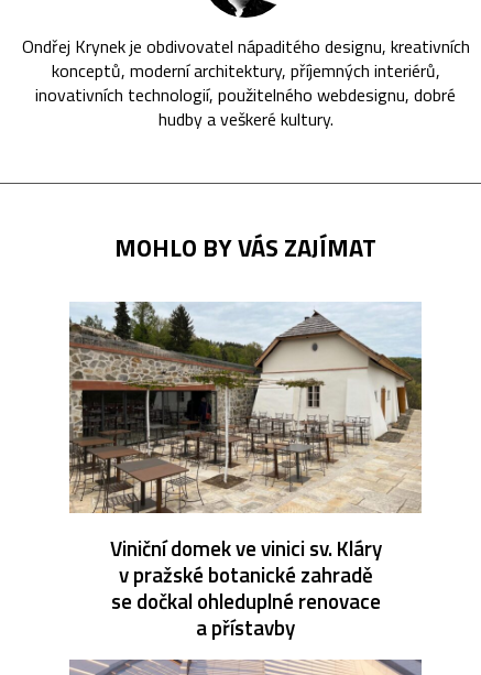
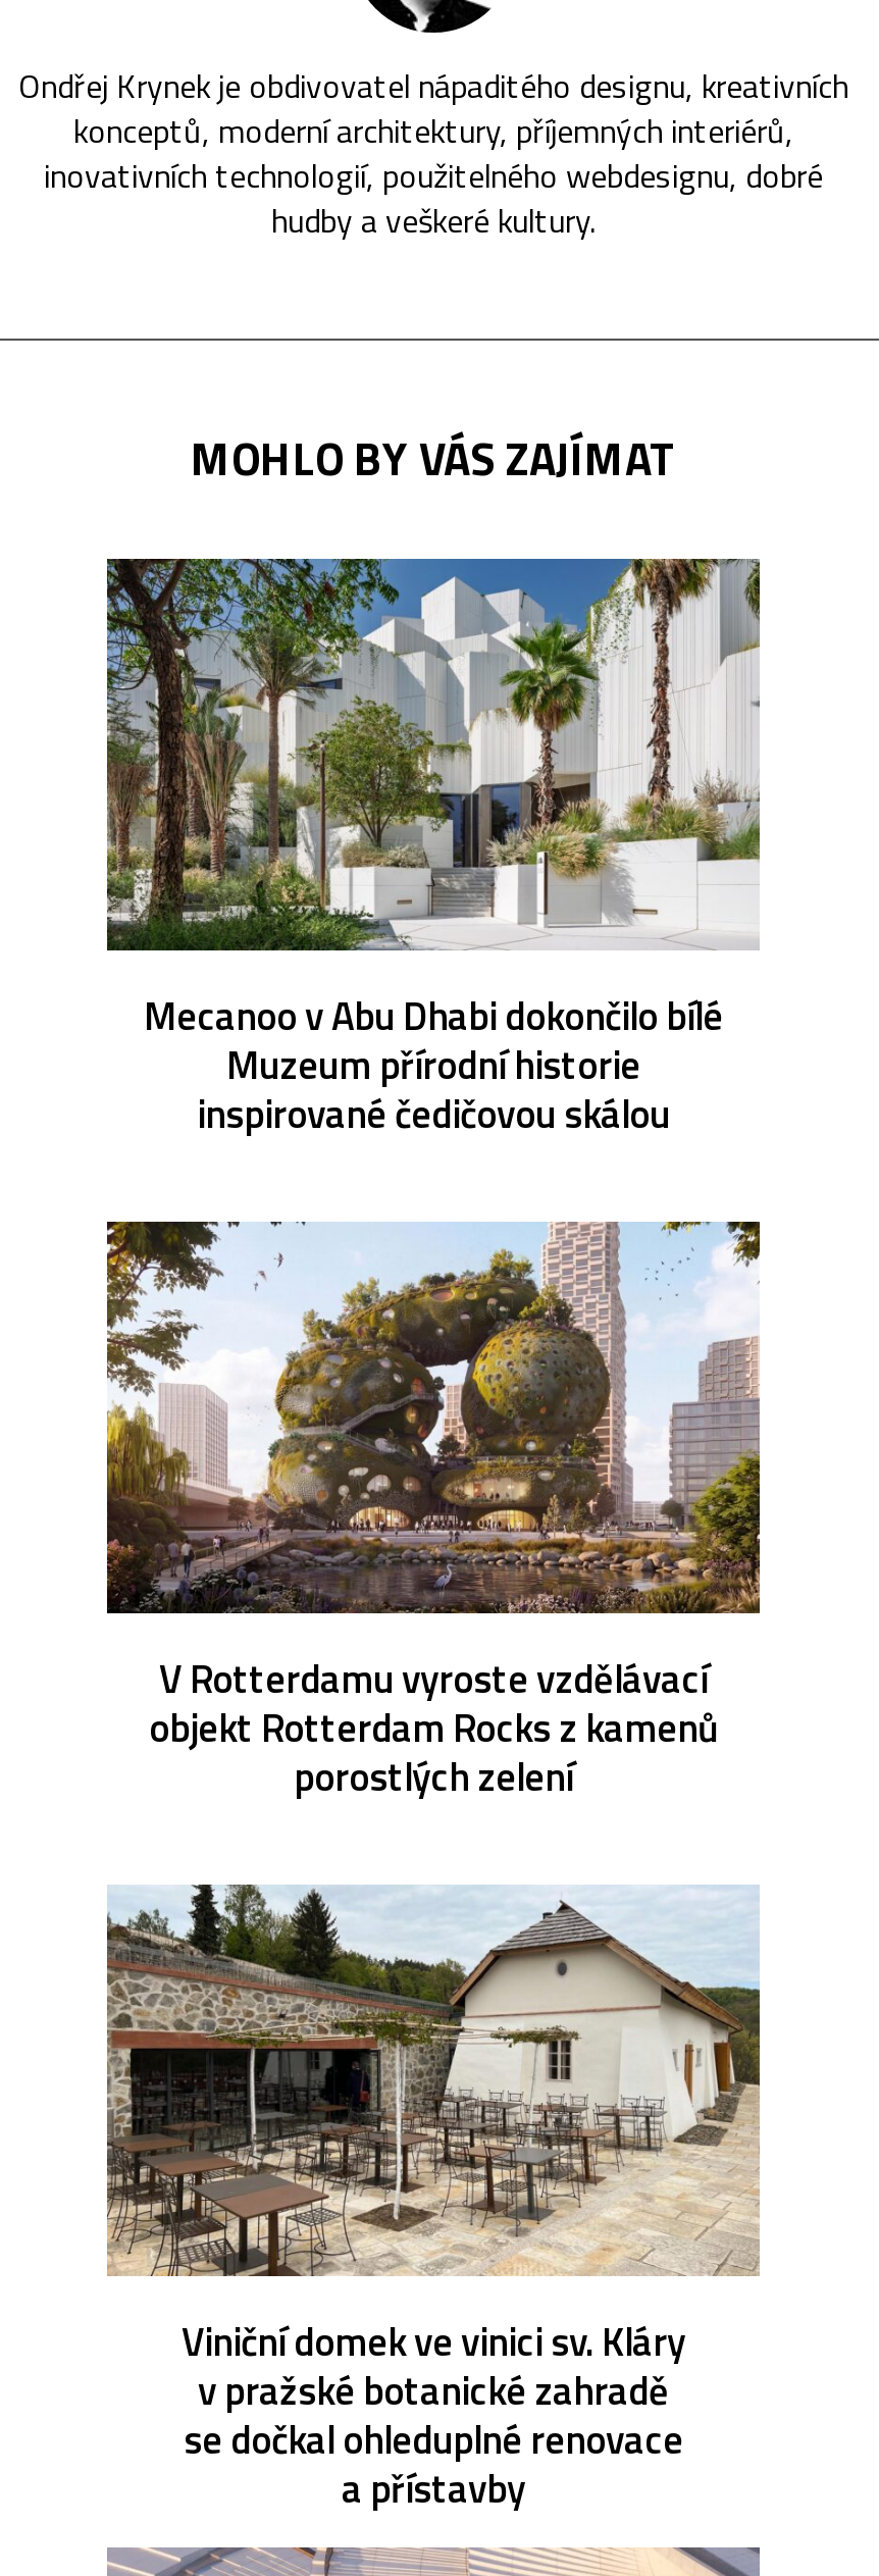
none -> [105,557,762,1142] [image] | Mecanoo v Abu Dhabi dokončilo bílé | Muzeum přírodní historie | inspirované čedičovou skálou
none -> [105,1220,762,1805] [image] | V Rotterdamu vyroste vzdělávací | objekt Rotterdam Rocks z kamenů | porostlých zelení

